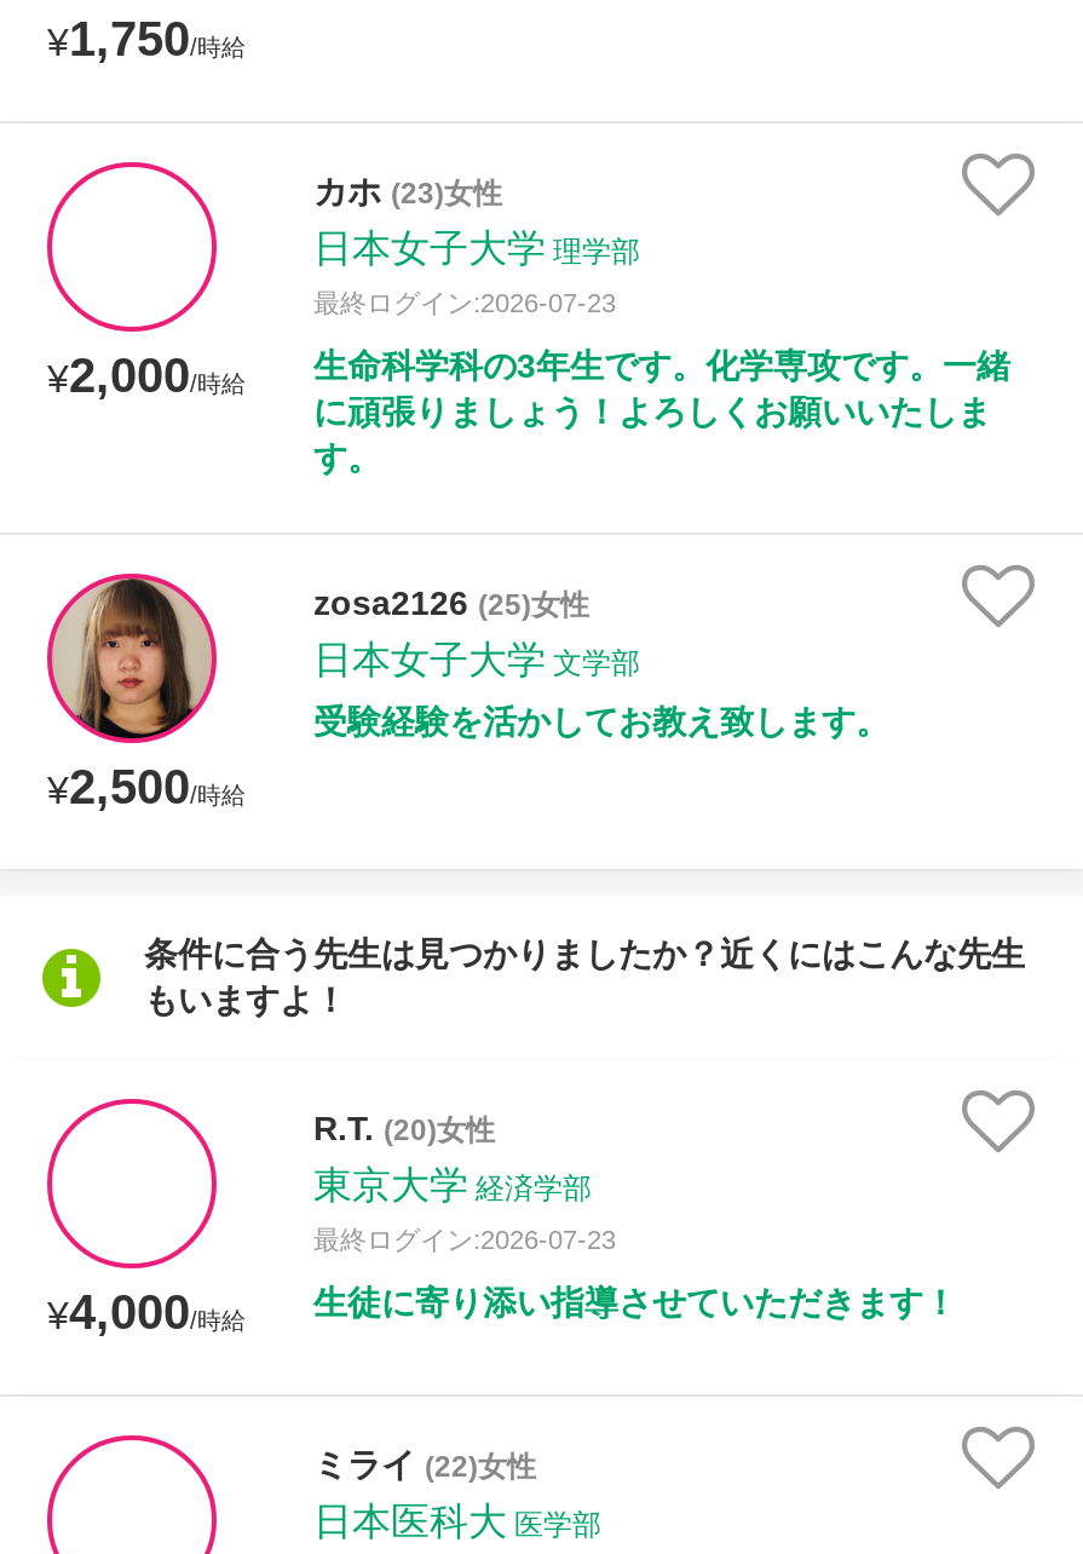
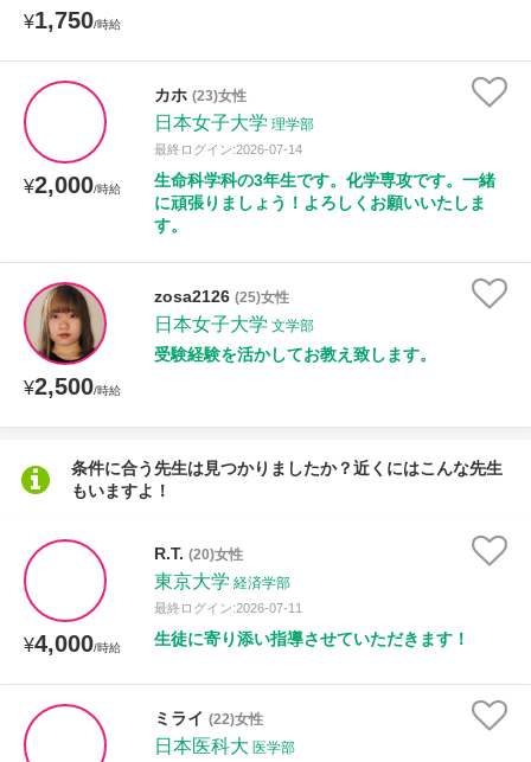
[313,288,616,317] 最終ログイン:2026-07-23 -> [154,142,302,156] 最終ログイン:2026-07-14
[313,1225,616,1254] 最終ログイン:2026-07-23 -> [154,601,302,615] 最終ログイン:2026-07-11

